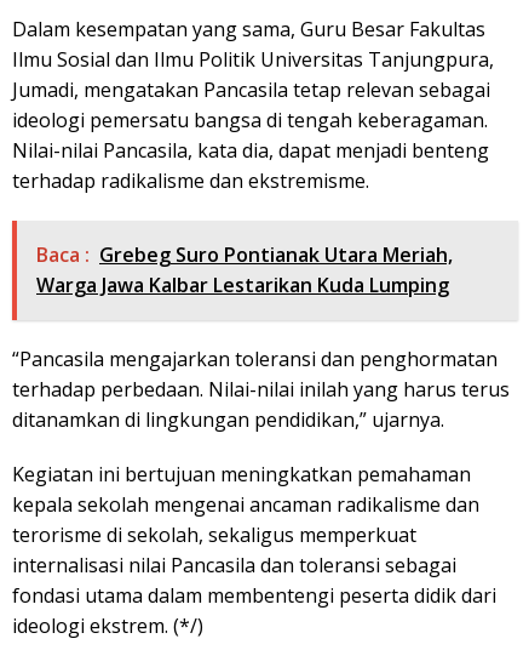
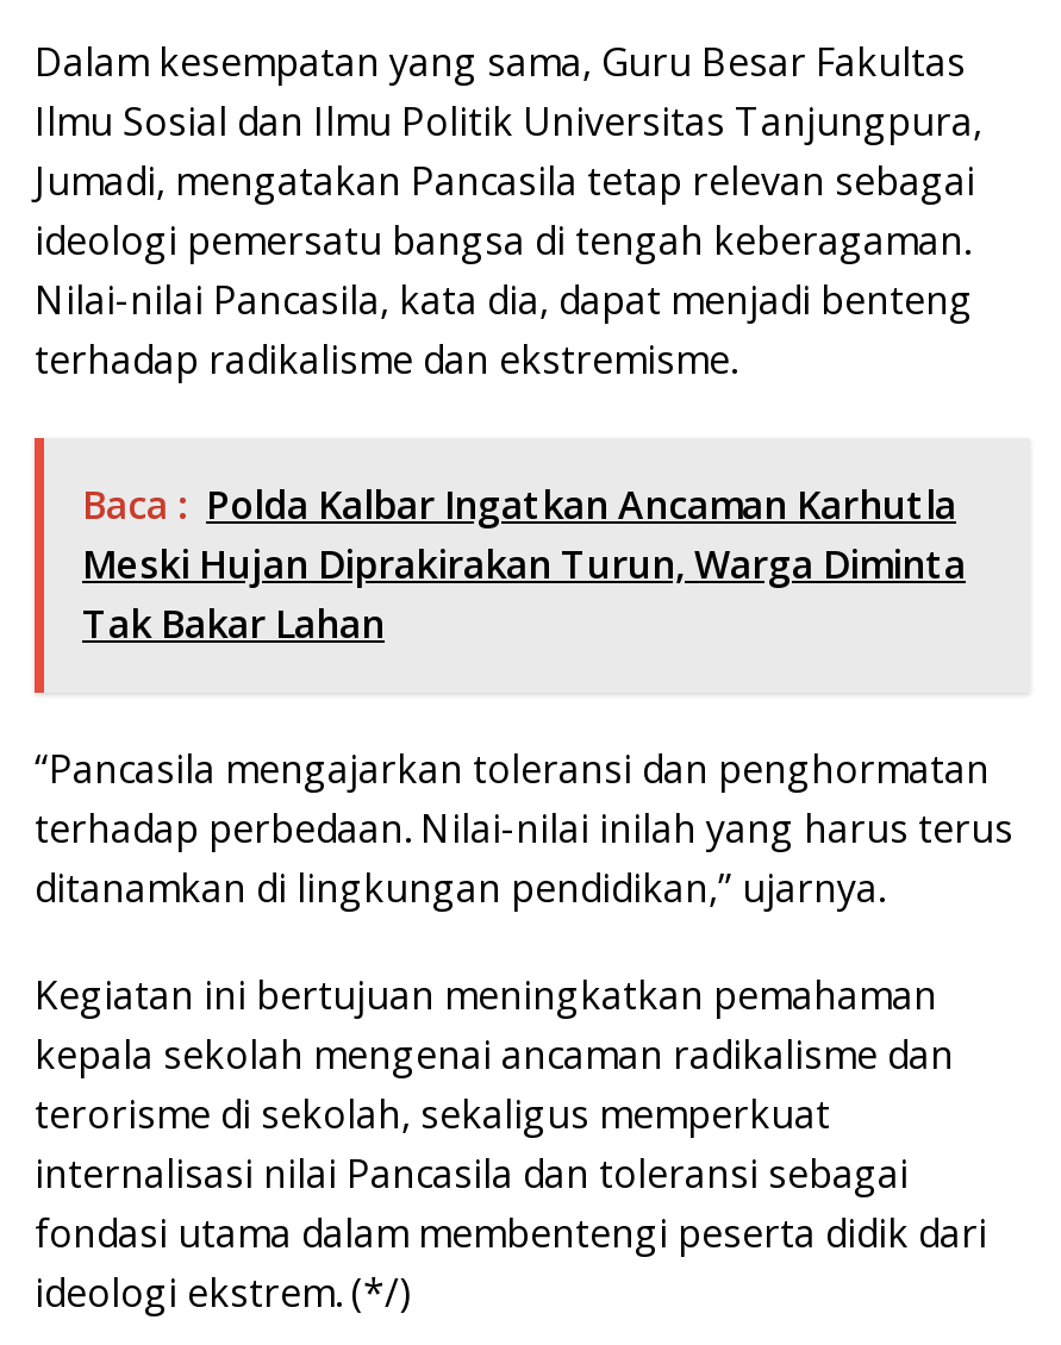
[36,241,453,298] Baca : Grebeg Suro Pontianak Utara Meriah, | Warga Jawa Kalbar Lestarikan Kuda Lumping -> [82,478,966,649] Baca : Polda Kalbar Ingatkan Ancaman Karhutla | Meski Hujan Diprakirakan Turun, Warga Diminta | Tak Bakar Lahan

